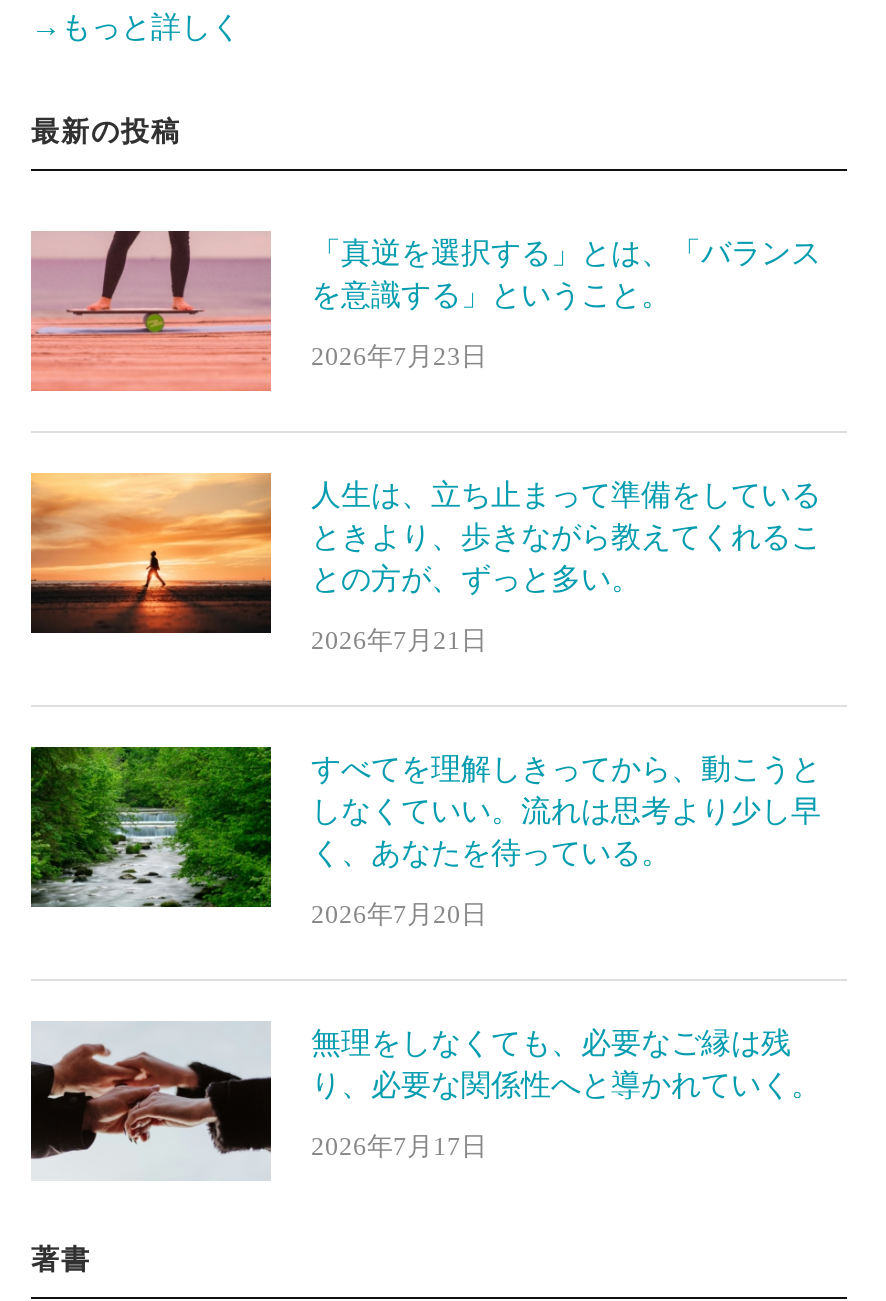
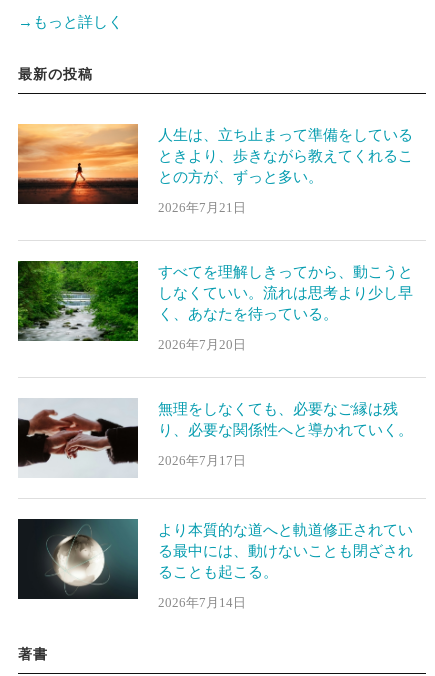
[31,229,821,391] [image] | 「真逆を選択する」とは、「バランス | を意識する」ということ。 | 2026年7月23日 -> none
moved [27,471,821,1161] -> [16,123,413,468]: [image] | 人生は、立ち止まって準備をしている | ときより、歩きながら教えてくれるこ | ... | り、必要な関係性へと導かれていく。 | 2026年7月17日
none -> [17,518,413,610] [image] | より本質的な道へと軌道修正されてい | る最中には、動けないことも閉ざされ | ることも起こる。 | 2026年7月14日

